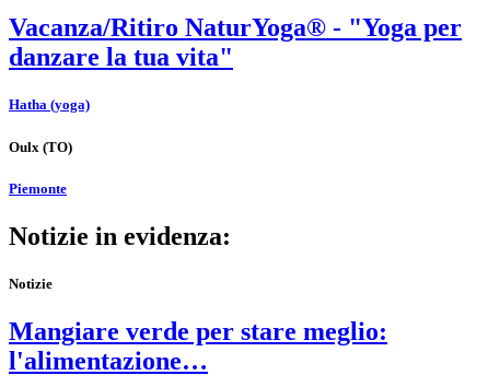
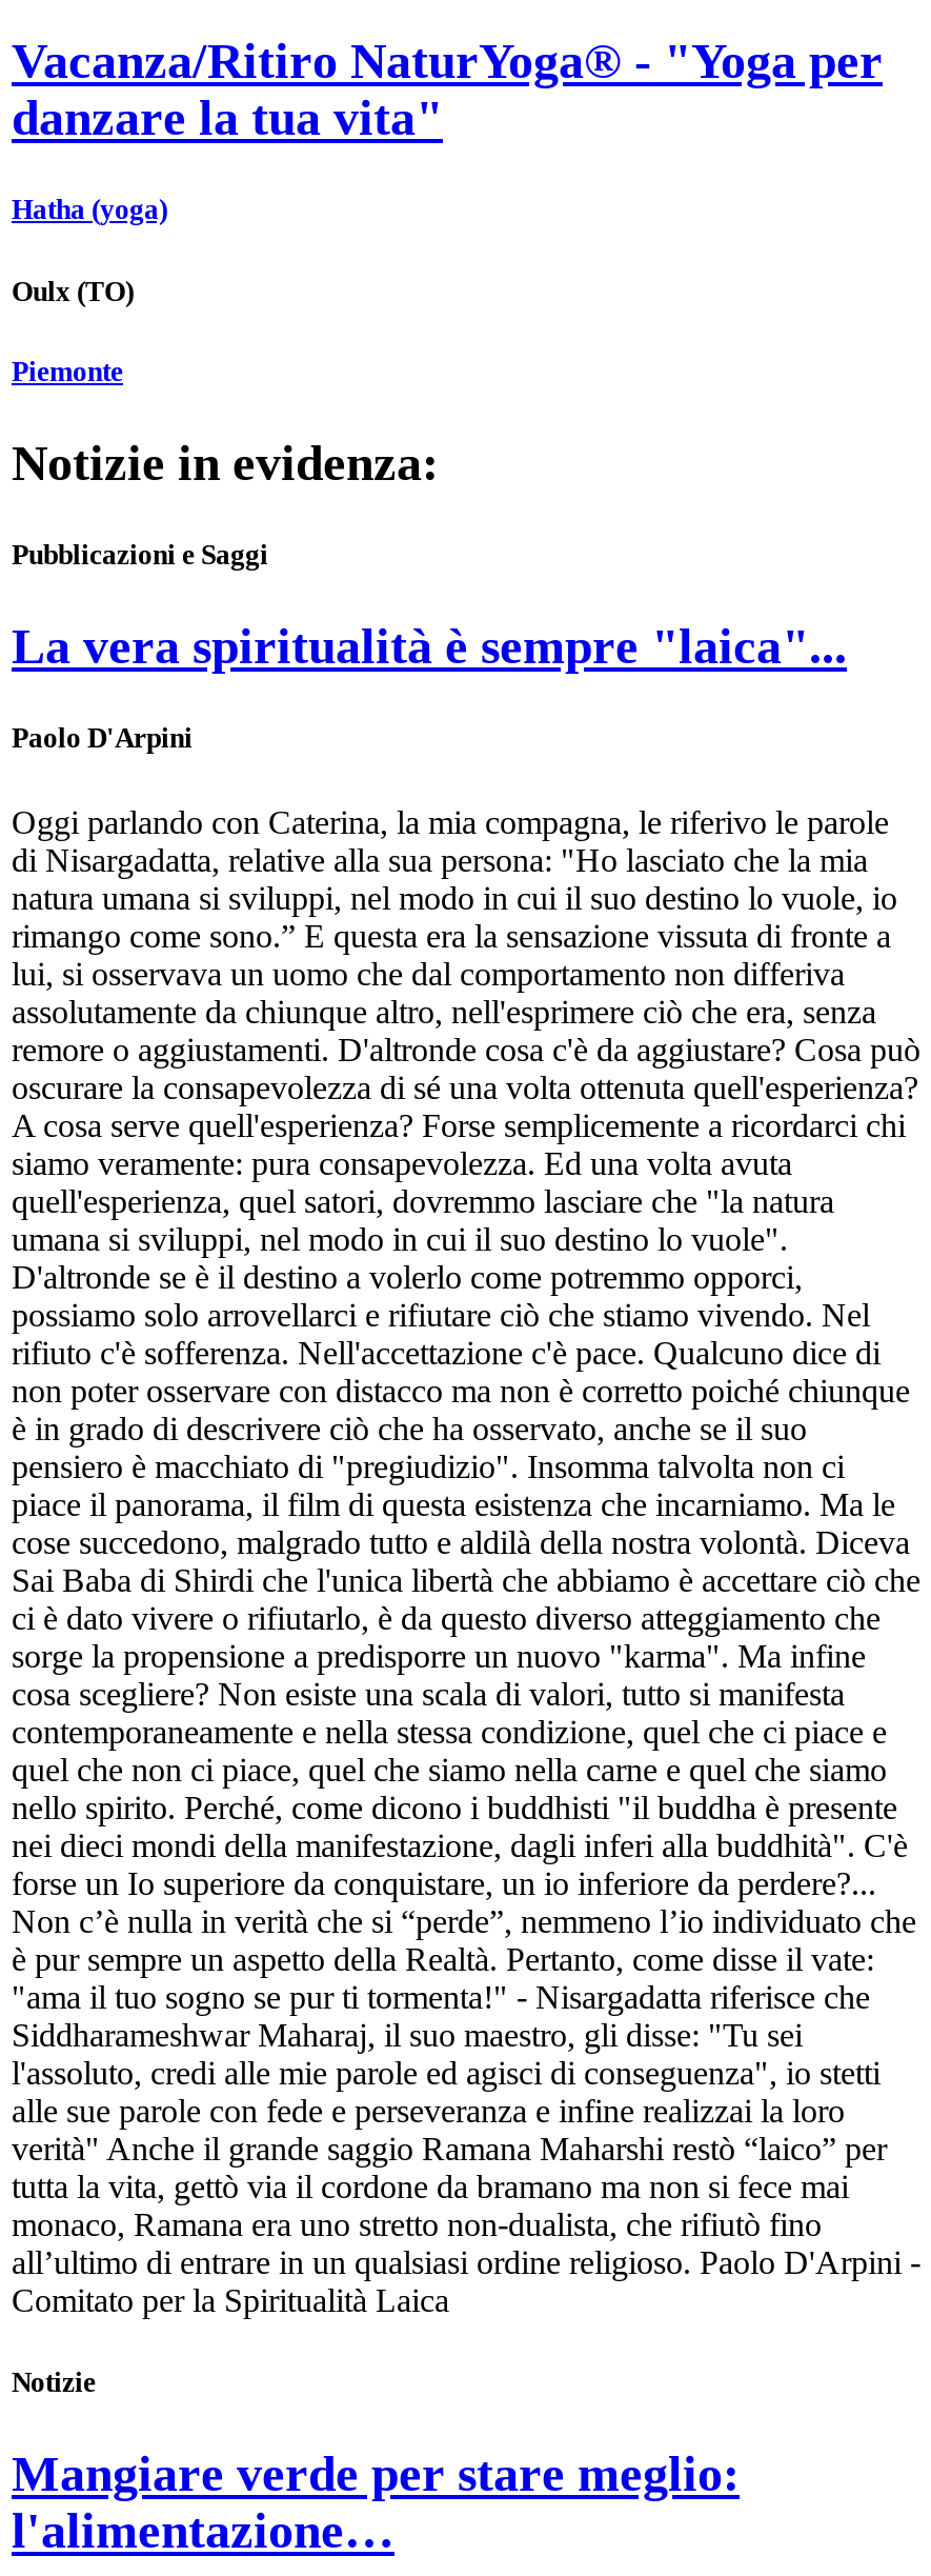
none -> [12,539,920,2317] Pubblicazioni e Saggi | La vera spiritualità è sempre "laica"... | Paolo D'Arpini | Oggi parlando con Caterina, la mia compagna, le riferivo le parole | di Nisargadatta, relative alla sua persona: "Ho lasciato che la mia | natura umana si sviluppi, nel modo in cui il suo destino lo vuole, io | rimango come sono.” E questa era la sensazione vissuta di fronte a | lui, si osservava un uomo che dal comportamento non differiva | assolutamente da chiunque altro, nell'esprimere ciò che era, senza | remore o aggiustamenti. D'altronde cosa c'è da aggiustare? Cosa può | oscurare la consapevolezza di sé una volta ottenuta quell'esperienza? | A cosa serve quell'esperienza? Forse semplicemente a ricordarci chi | siamo veramente: pura consapevolezza. Ed una volta avuta | quell'esperienza, quel satori, dovremmo lasciare che "la natura | umana si sviluppi, nel modo in cui il suo destino lo vuole". | D'altronde se è il destino a volerlo come potremmo opporci, | possiamo solo arrovellarci e rifiutare ciò che stiamo vivendo. Nel | rifiuto c'è sofferenza. Nell'accettazione c'è pace. Qualcuno dice di | non poter osservare con distacco ma non è corretto poiché chiunque | è in grado di descrivere ciò che ha osservato, anche se il suo | pensiero è macchiato di "pregiudizio". Insomma talvolta non ci | piace il panorama, il film di questa esistenza che incarniamo. Ma le | cose succedono, malgrado tutto e aldilà della nostra volontà. Diceva | Sai Baba di Shirdi che l'unica libertà che abbiamo è accettare ciò che | ci è dato vivere o rifiutarlo, è da questo diverso atteggiamento che | sorge la propensione a predisporre un nuovo "karma". Ma infine | cosa scegliere? Non esiste una scala di valori, tutto si manifesta | contemporaneamente e nella stessa condizione, quel che ci piace e | quel che non ci piace, quel che siamo nella carne e quel che siamo | nello spirito. Perché, come dicono i buddhisti "il buddha è presente | nei dieci mondi della manifestazione, dagli inferi alla buddhità". C'è | forse un Io superiore da conquistare, un io inferiore da perdere?... | Non c’è nulla in verità che si “perde”, nemmeno l’io individuato che | è pur sempre un aspetto della Realtà. Pertanto, come disse il vate: | "ama il tuo sogno se pur ti tormenta!" - Nisargadatta riferisce che | Siddharameshwar Maharaj, il suo maestro, gli disse: "Tu sei | l'assoluto, credi alle mie parole ed agisci di conseguenza", io stetti | alle sue parole con fede e perseveranza e infine realizzai la loro | verità" Anche il grande saggio Ramana Maharshi restò “laico” per | tutta la vita, gettò via il cordone da bramano ma non si fece mai | monaco, Ramana era uno stretto non-dualista, che rifiutò fino | all’ultimo di entrare in un qualsiasi ordine religioso. Paolo D'Arpini - | Comitato per la Spiritualità Laica

